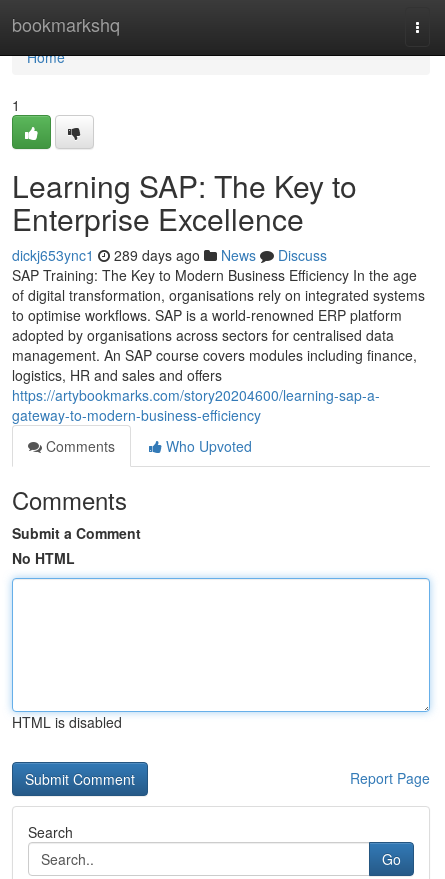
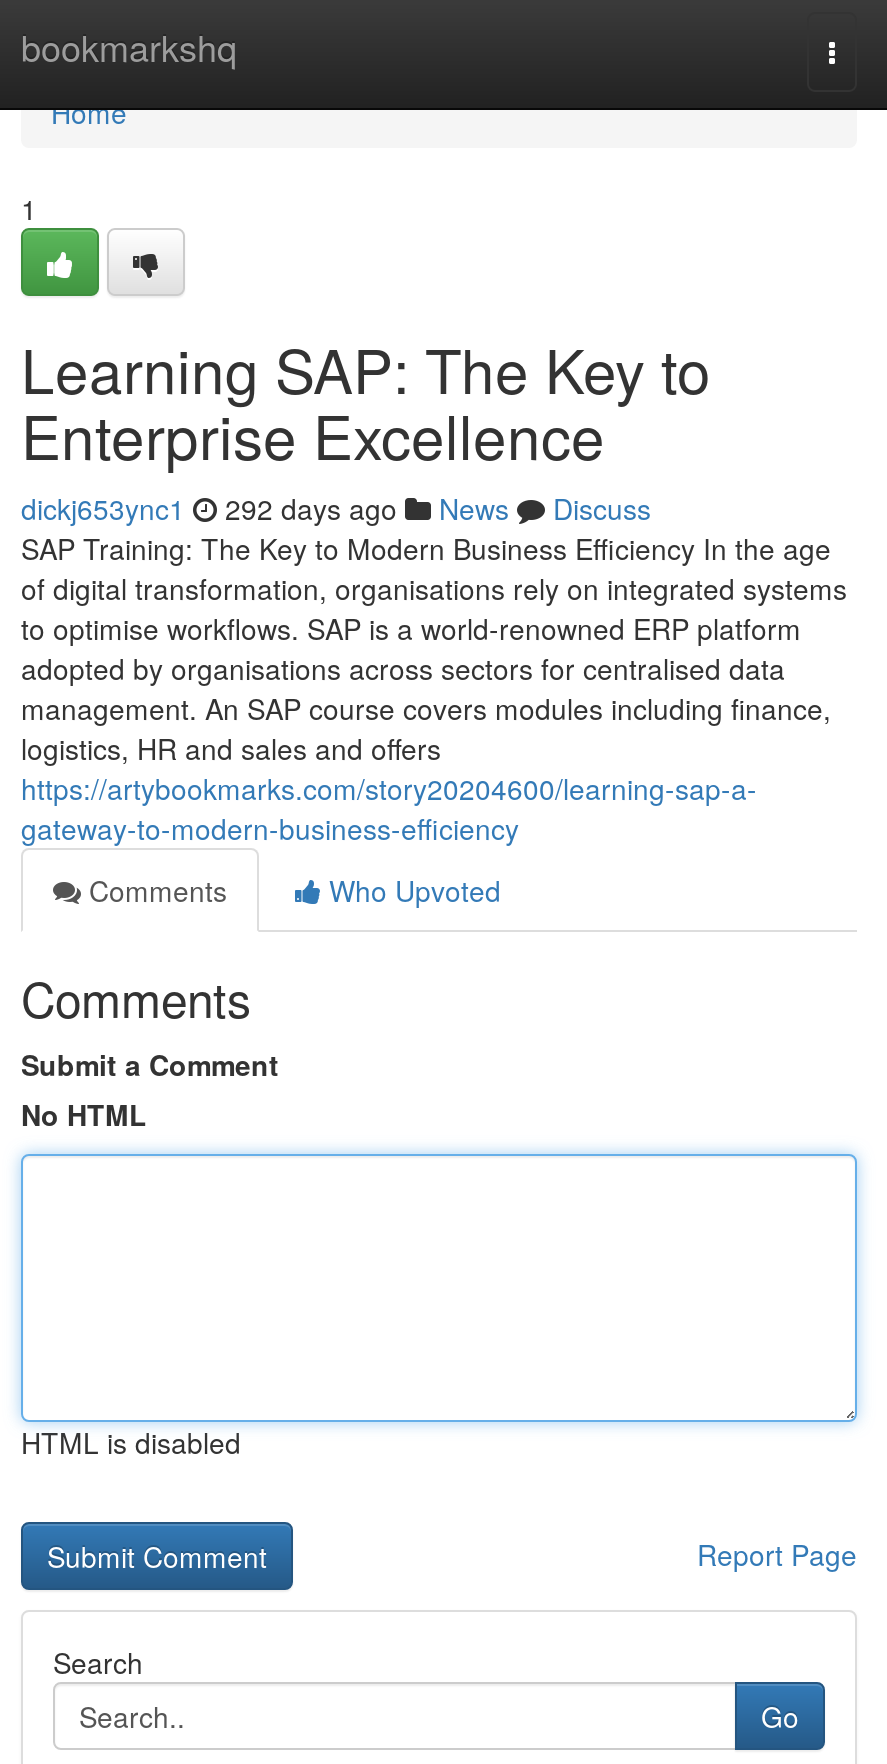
[12,245,327,265] dickj653ync1 289 days ago News Discuss -> [21,488,651,528] dickj653ync1 292 days ago News Discuss

